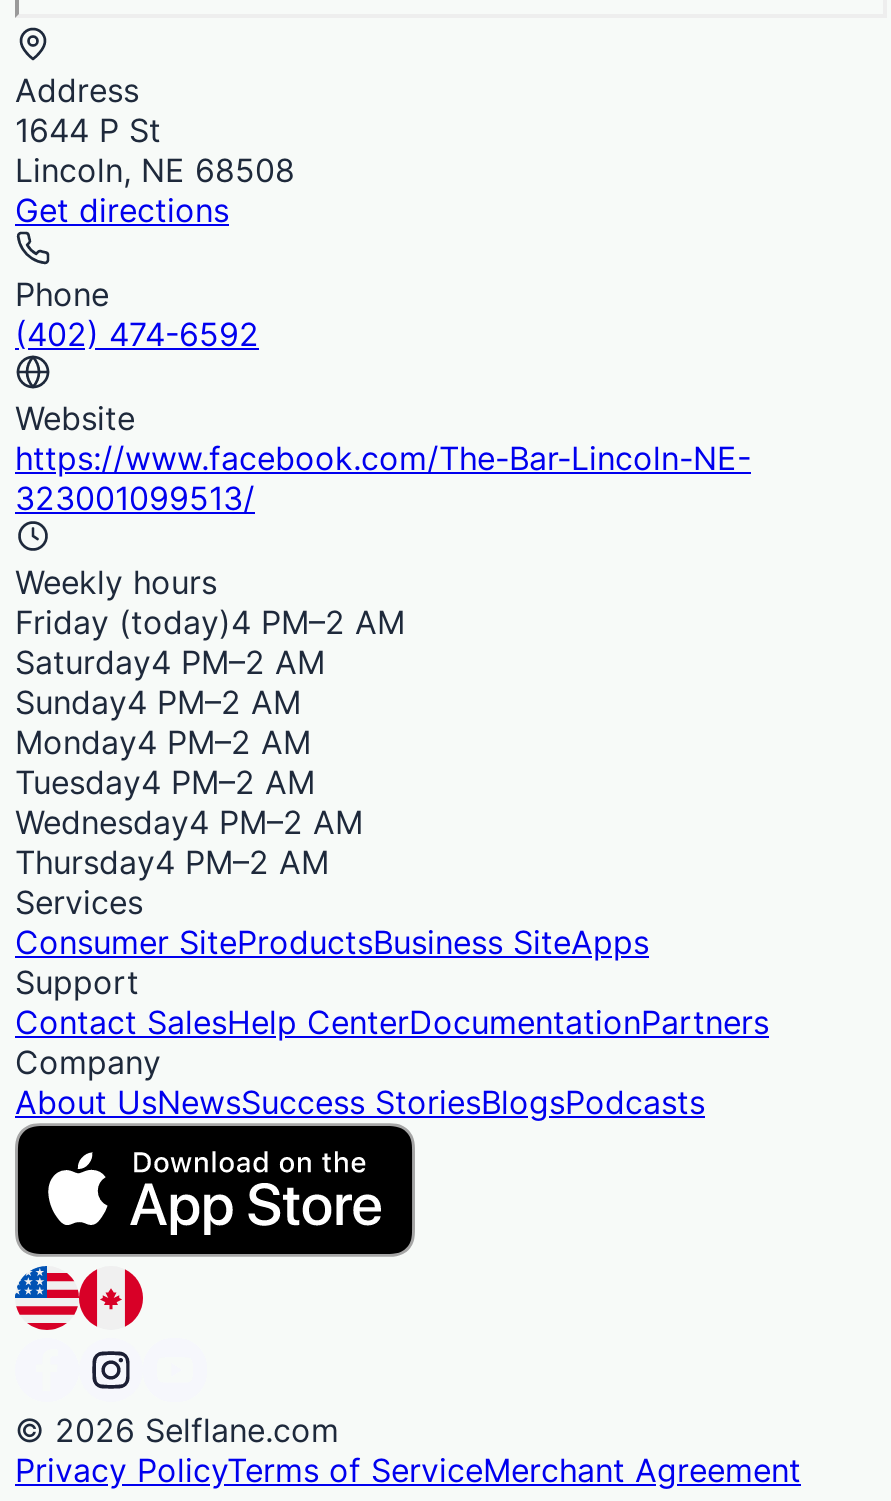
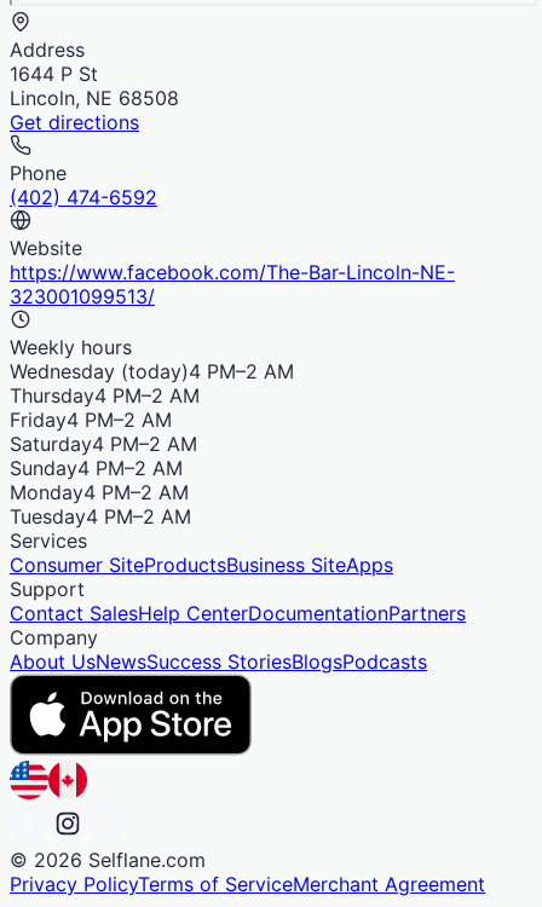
[15,602,405,642] Friday (today)4 PM–2 AM -> [10,359,294,431] Wednesday (today)4 PM–2 AM | Friday4 PM–2 AM
moved [15,642,325,802] -> [10,431,197,528]: Saturday4 PM–2 AM | Sunday4 PM–2 AM | Monday4 PM–2 AM | Tuesday4 PM–2 AM
[15,802,363,842] Wednesday4 PM–2 AM -> none
moved [15,842,329,882] -> [10,383,200,407]: Thursday4 PM–2 AM

